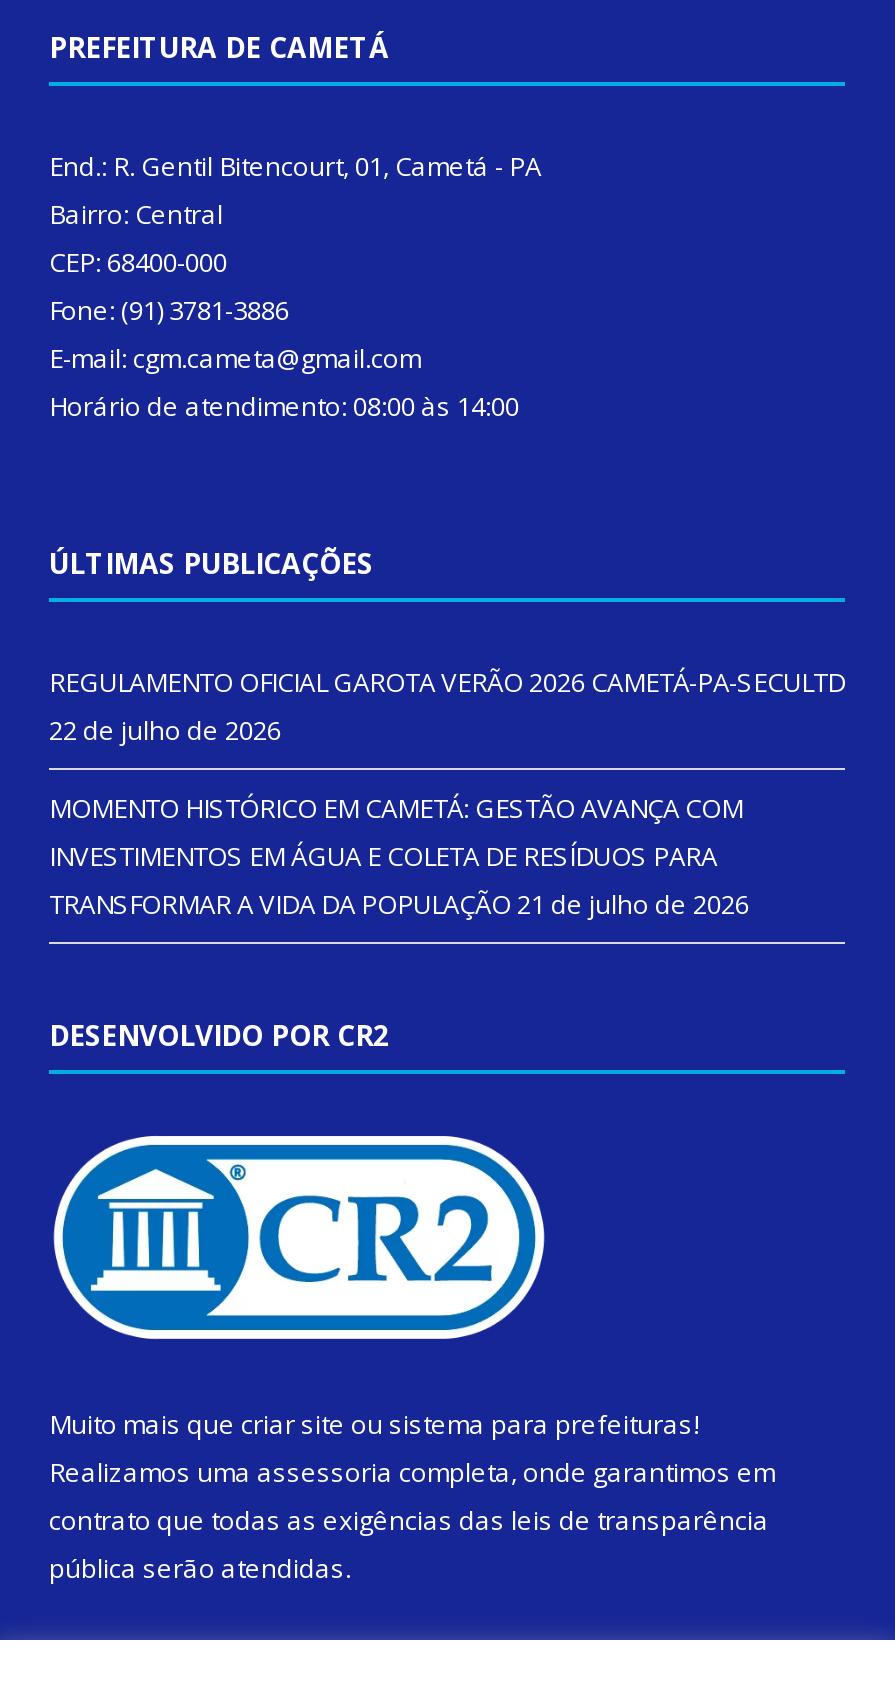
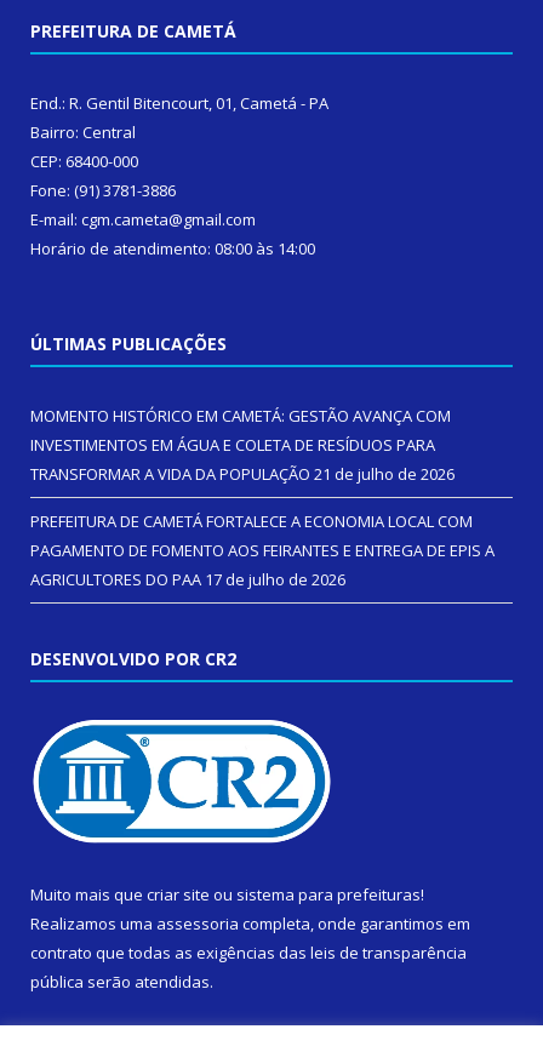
[49,665,845,749] REGULAMENTO OFICIAL GAROTA VERÃO 2026 CAMETÁ-PA-SECULTD | 22 de julho de 2026 -> none
moved [49,791,749,923] -> [30,405,455,485]: MOMENTO HISTÓRICO EM CAMETÁ: GESTÃO AVANÇA COM | INVESTIMENTOS EM ÁGUA E COLETA DE RESÍDUOS PARA | TRANSFORMAR A VIDA DA POPULAÇÃO 21 de julho de 2026
none -> [30,511,495,591] PREFEITURA DE CAMETÁ FORTALECE A ECONOMIA LOCAL COM | PAGAMENTO DE FOMENTO AOS FEIRANTES E ENTREGA DE EPIS A | AGRICULTORES DO PAA 17 de julho de 2026

